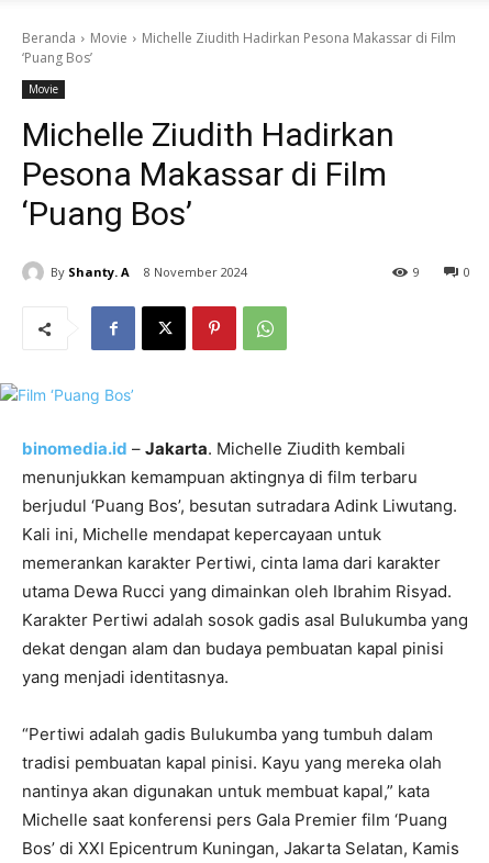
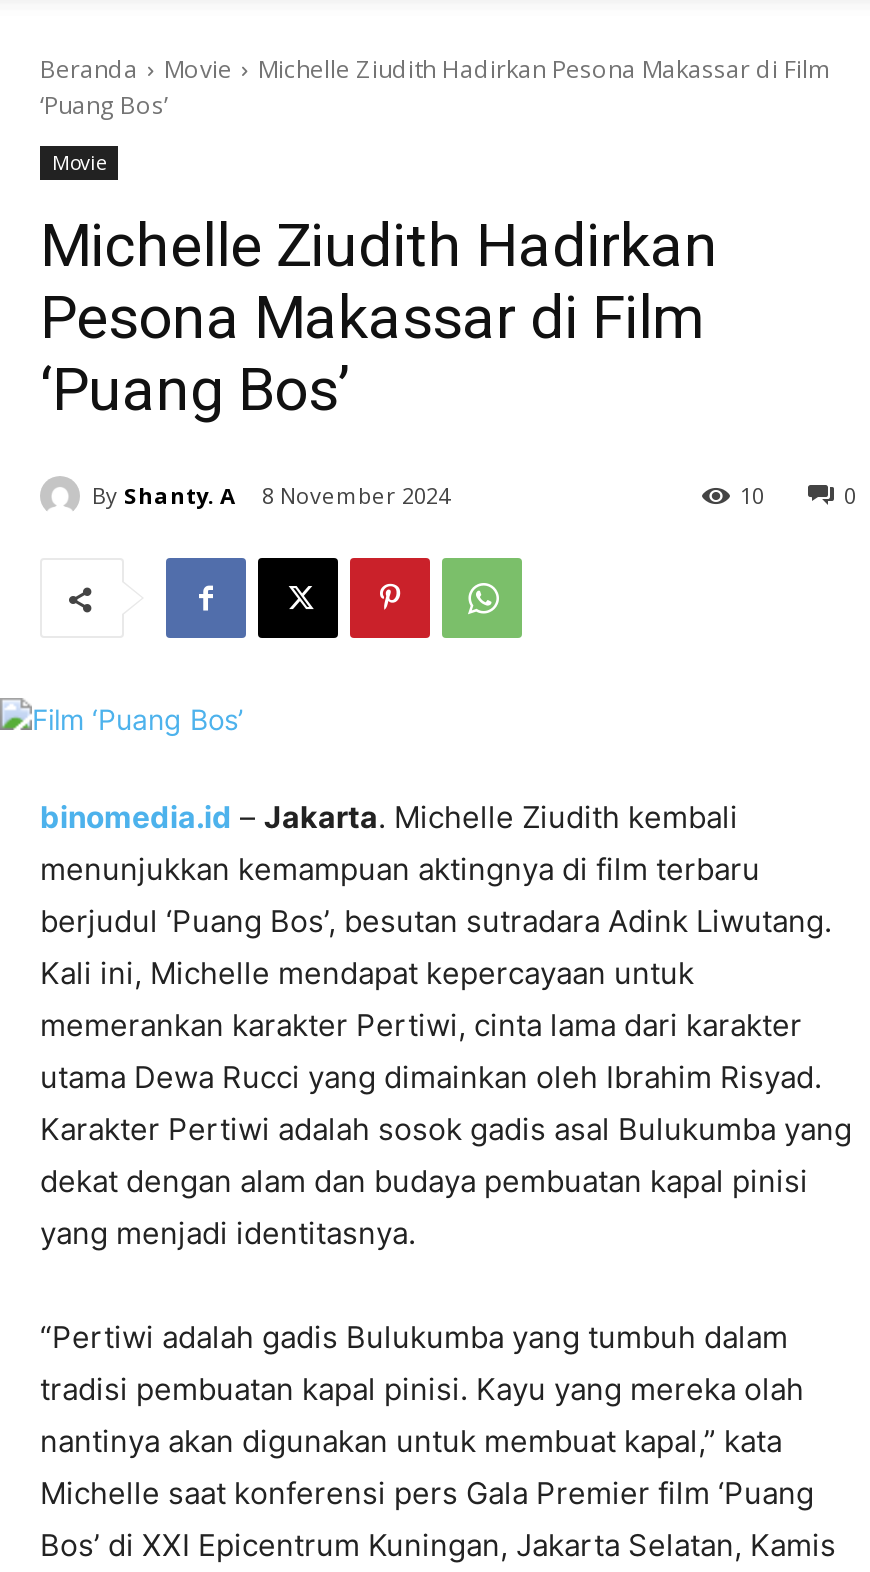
[413,264,420,280] 9 -> [740,480,764,510] 10

